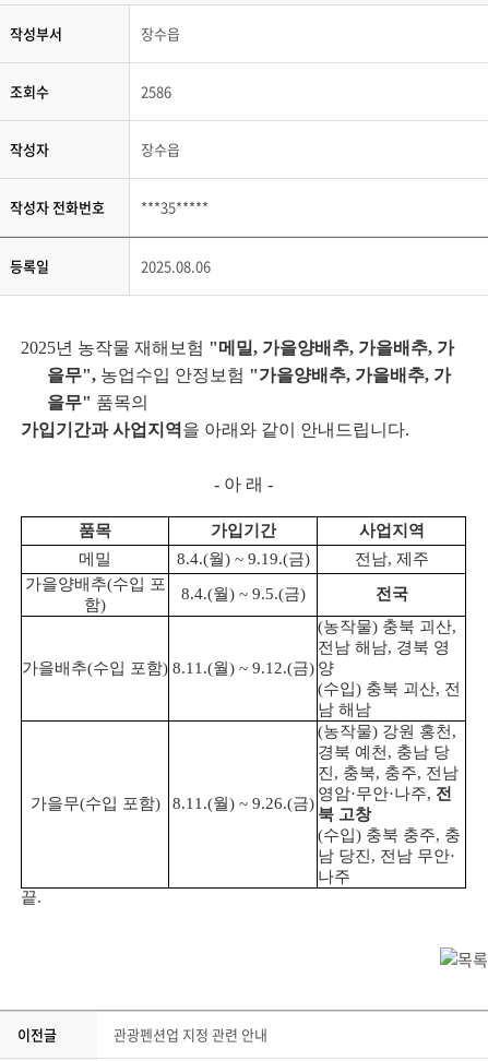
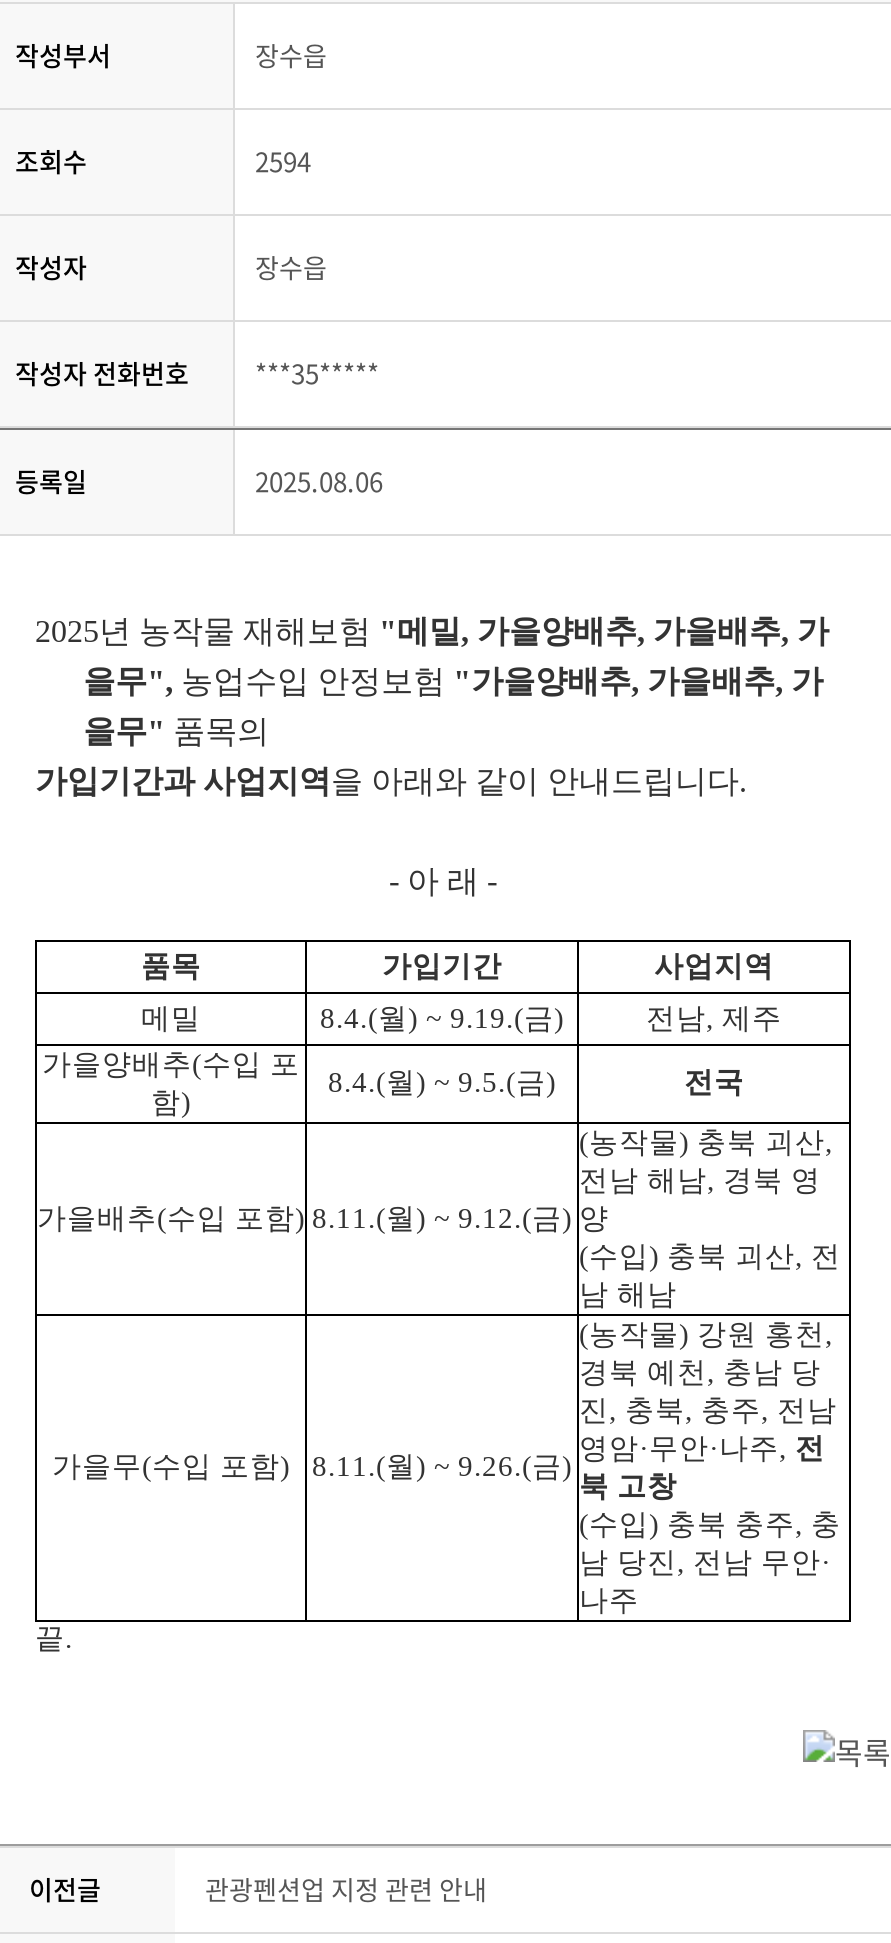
[141,81,171,101] 2586 -> [255,142,311,180] 2594

